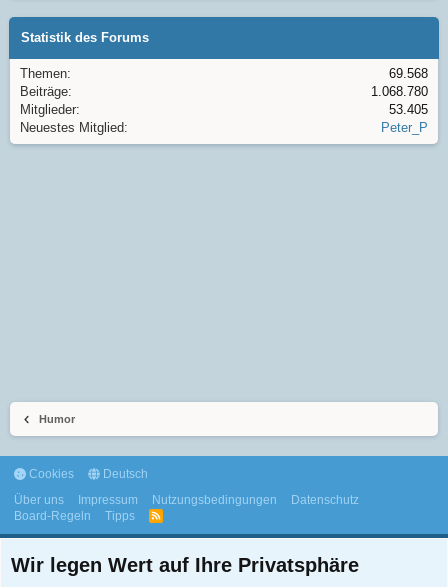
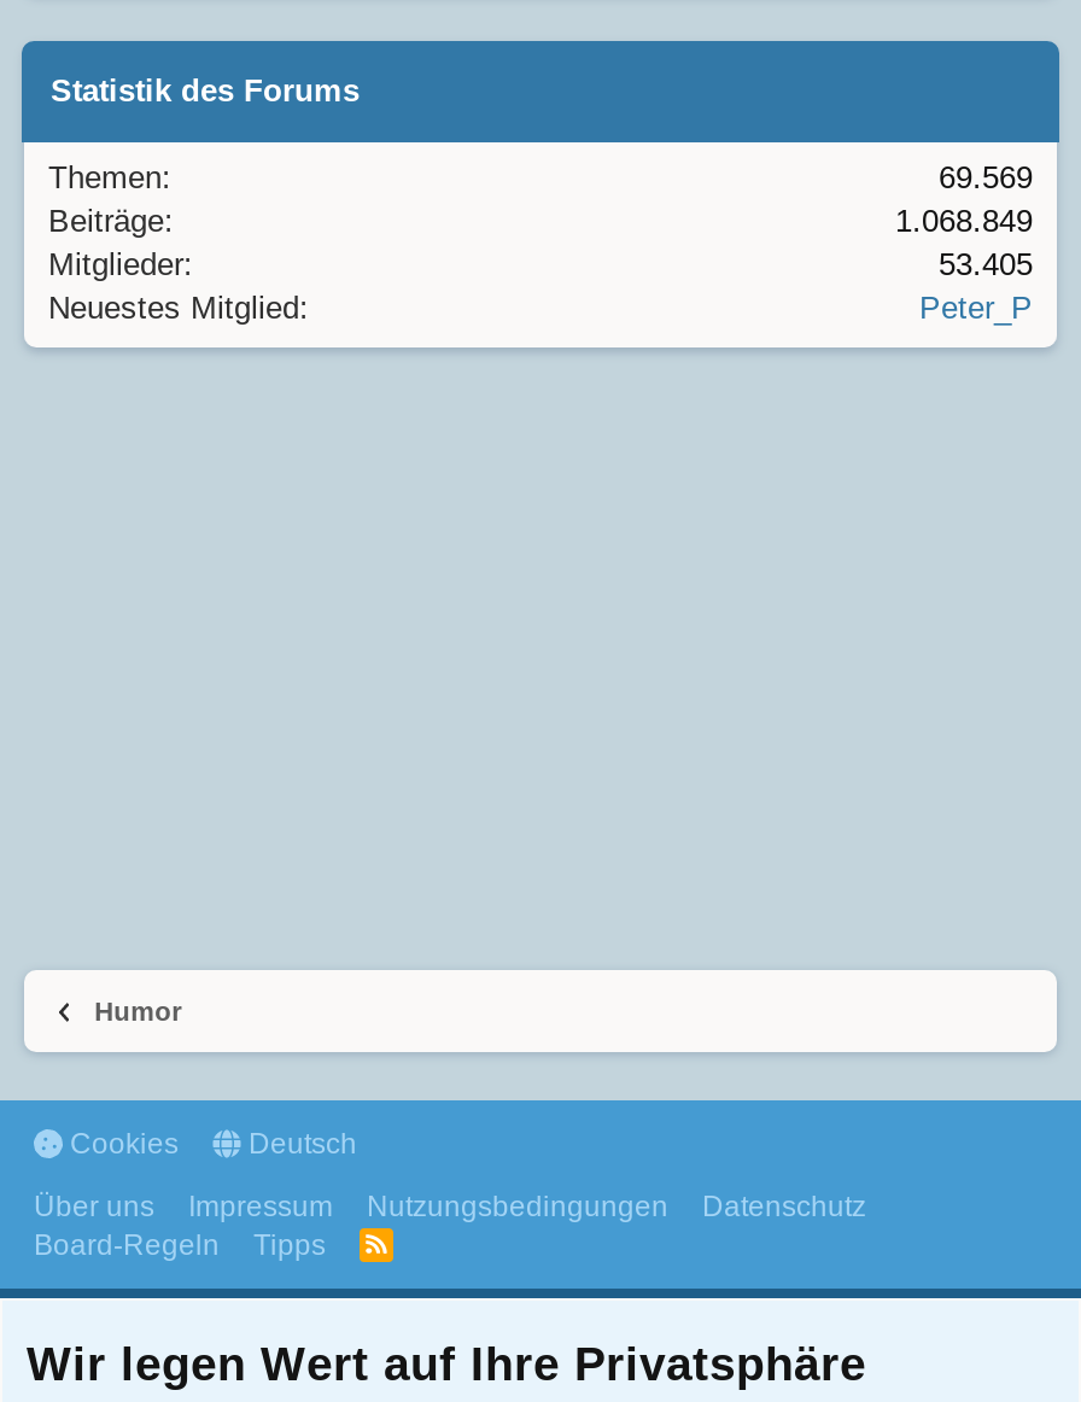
[389,66,428,81] 69.568 -> [939,160,1033,196] 69.569
[371,84,428,99] 1.068.780 -> [895,203,1033,239] 1.068.849

